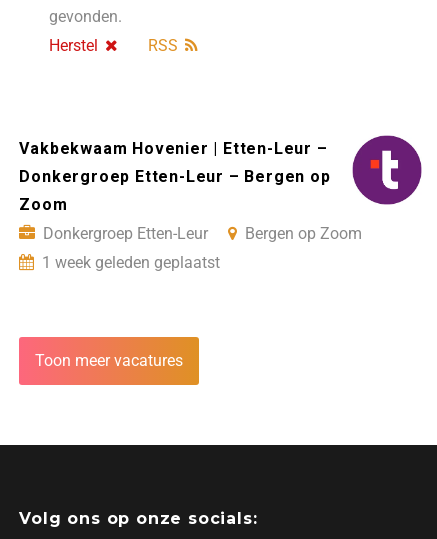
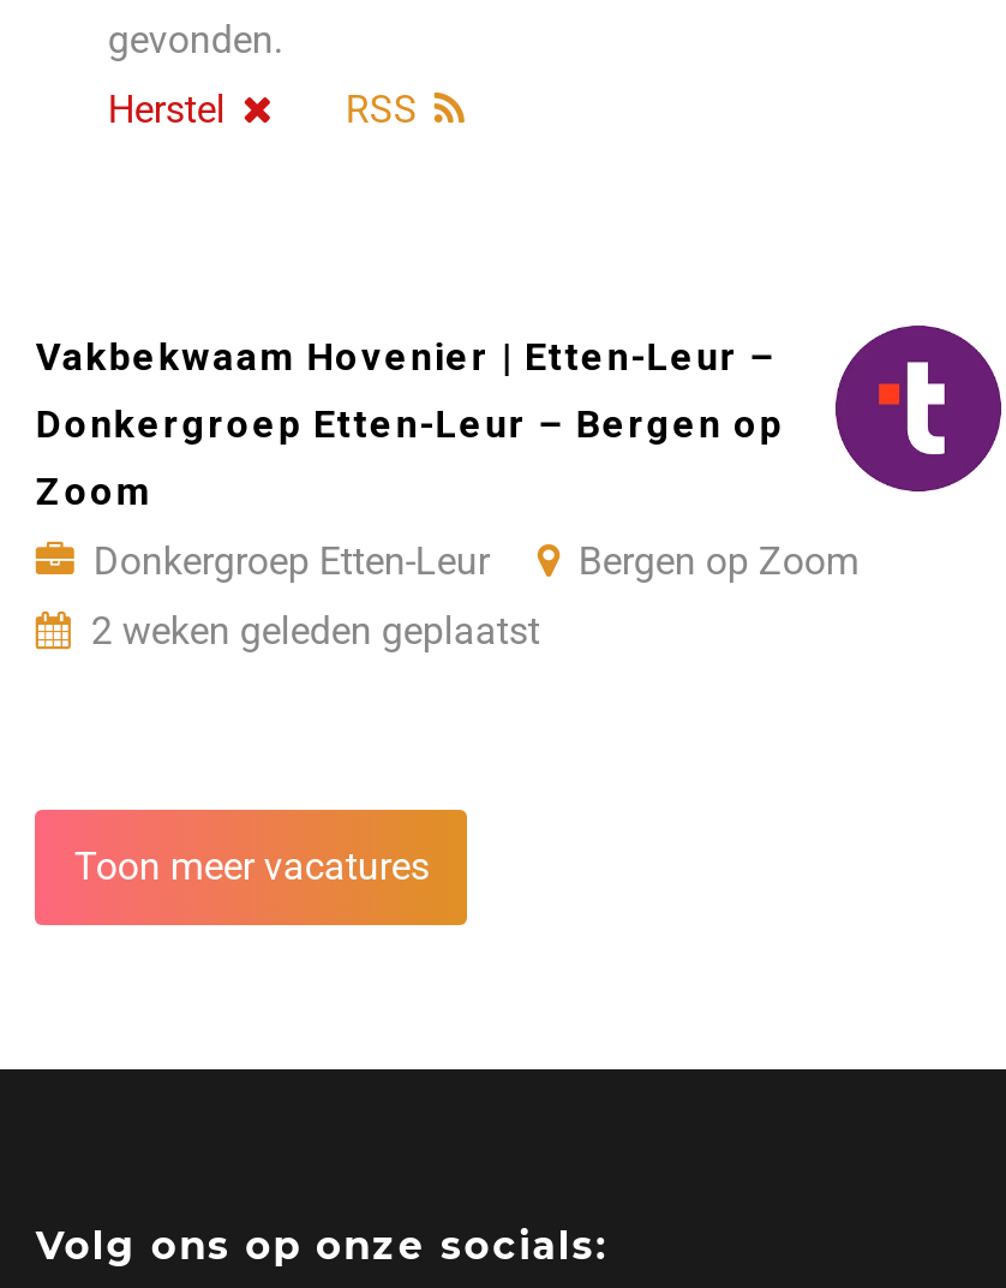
[42,253,220,272] 1 week geleden geplaatst -> [91,609,540,654] 2 weken geleden geplaatst

